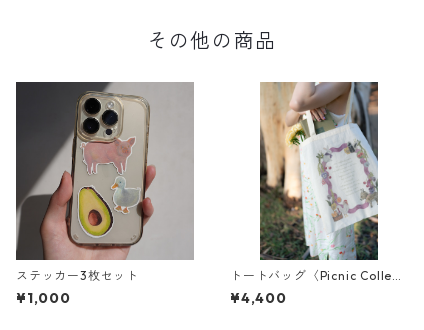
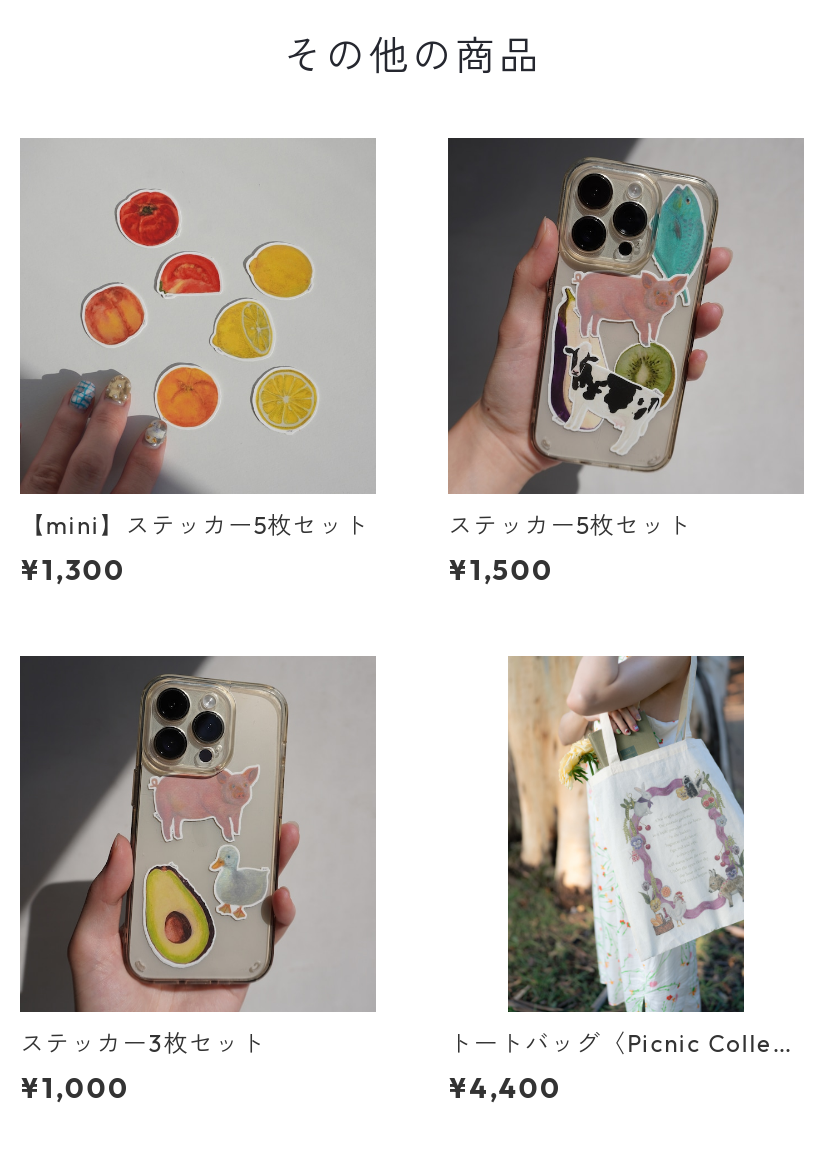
none -> [20,140,370,588] [image] | 【mini】ステッカー5枚セット | ¥1,300
none -> [446,136,806,588] [image] | ステッカー5枚セット | ¥1,500

